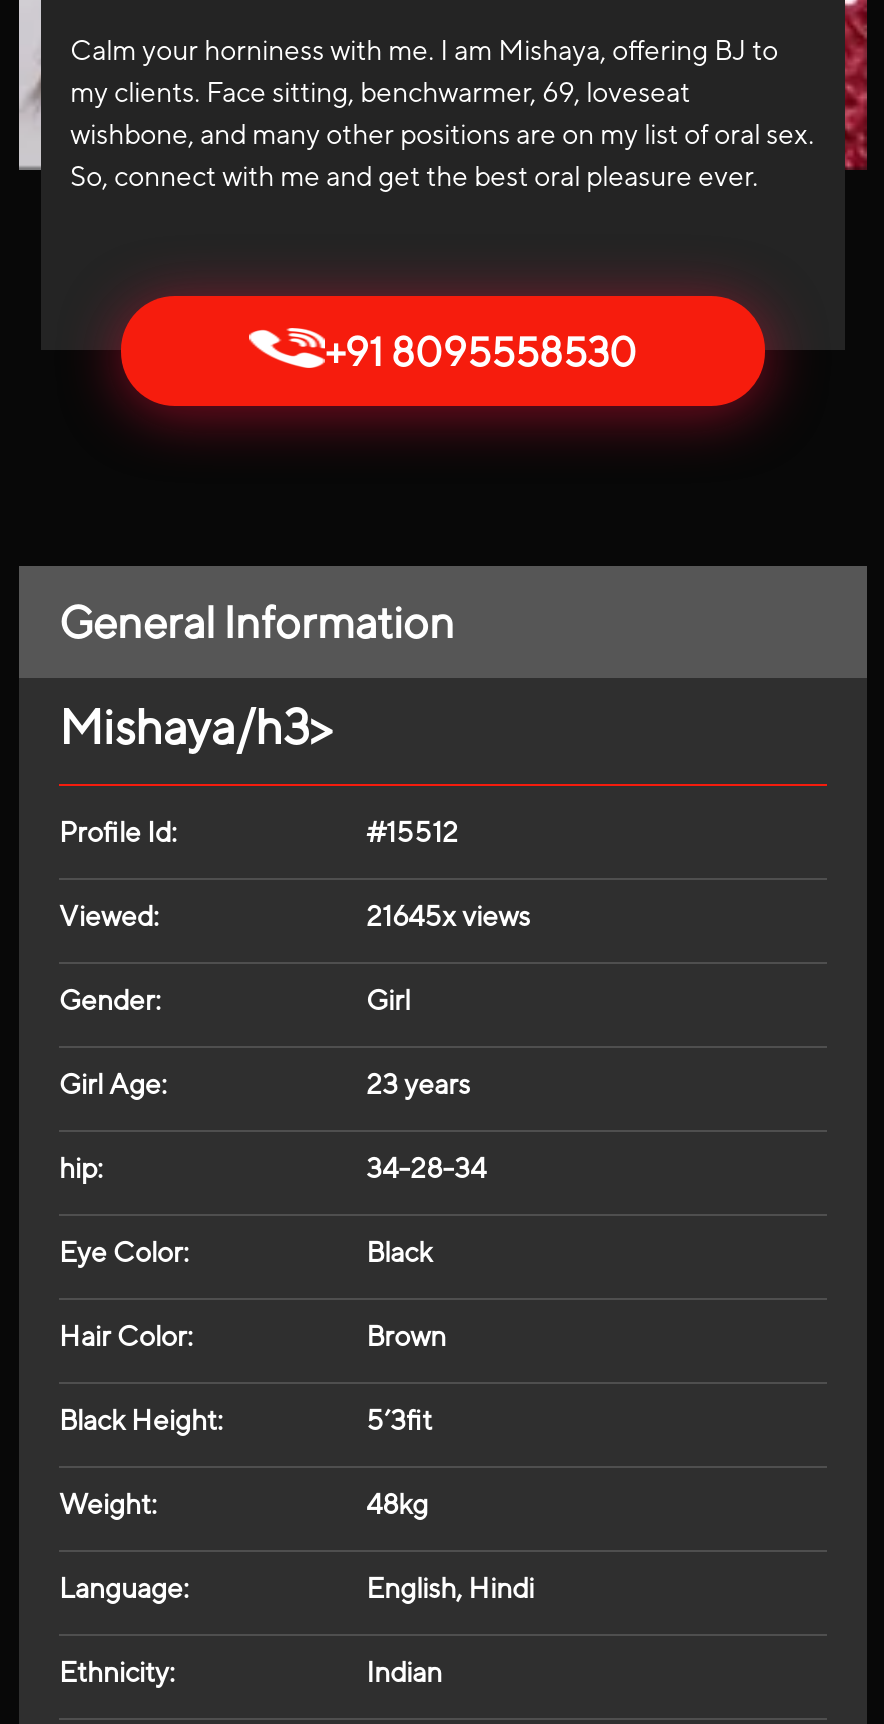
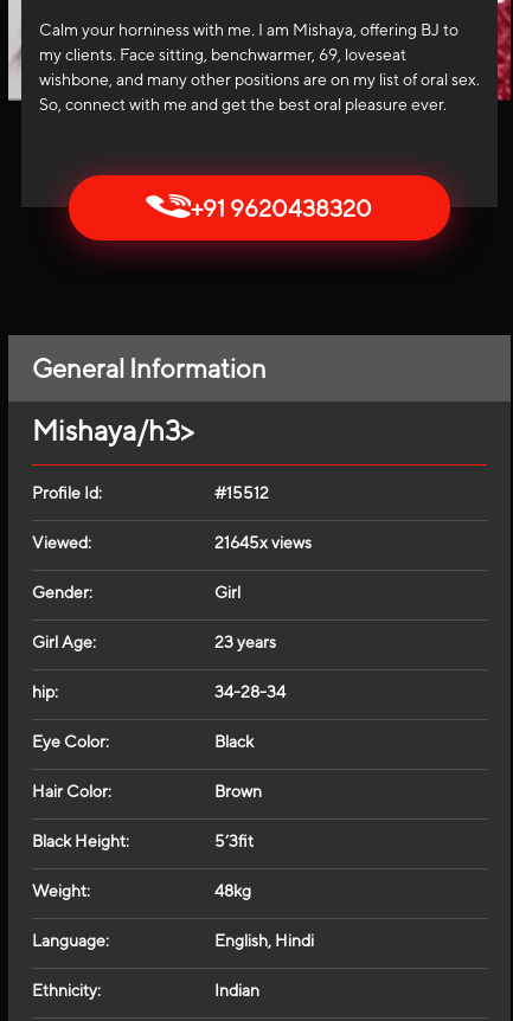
[325,328,637,374] +91 8095558530 -> [191,194,373,222] +91 9620438320

